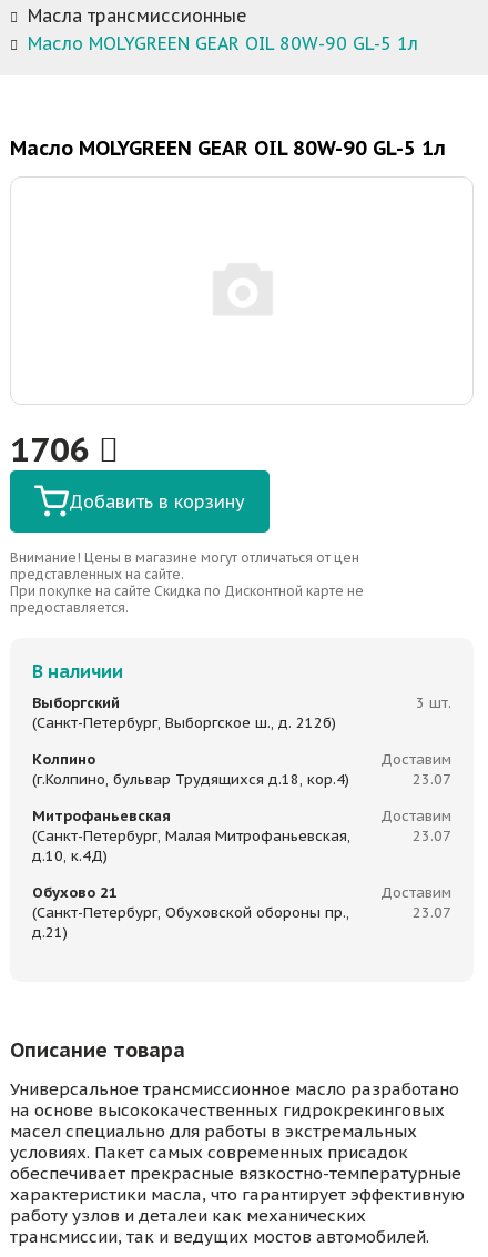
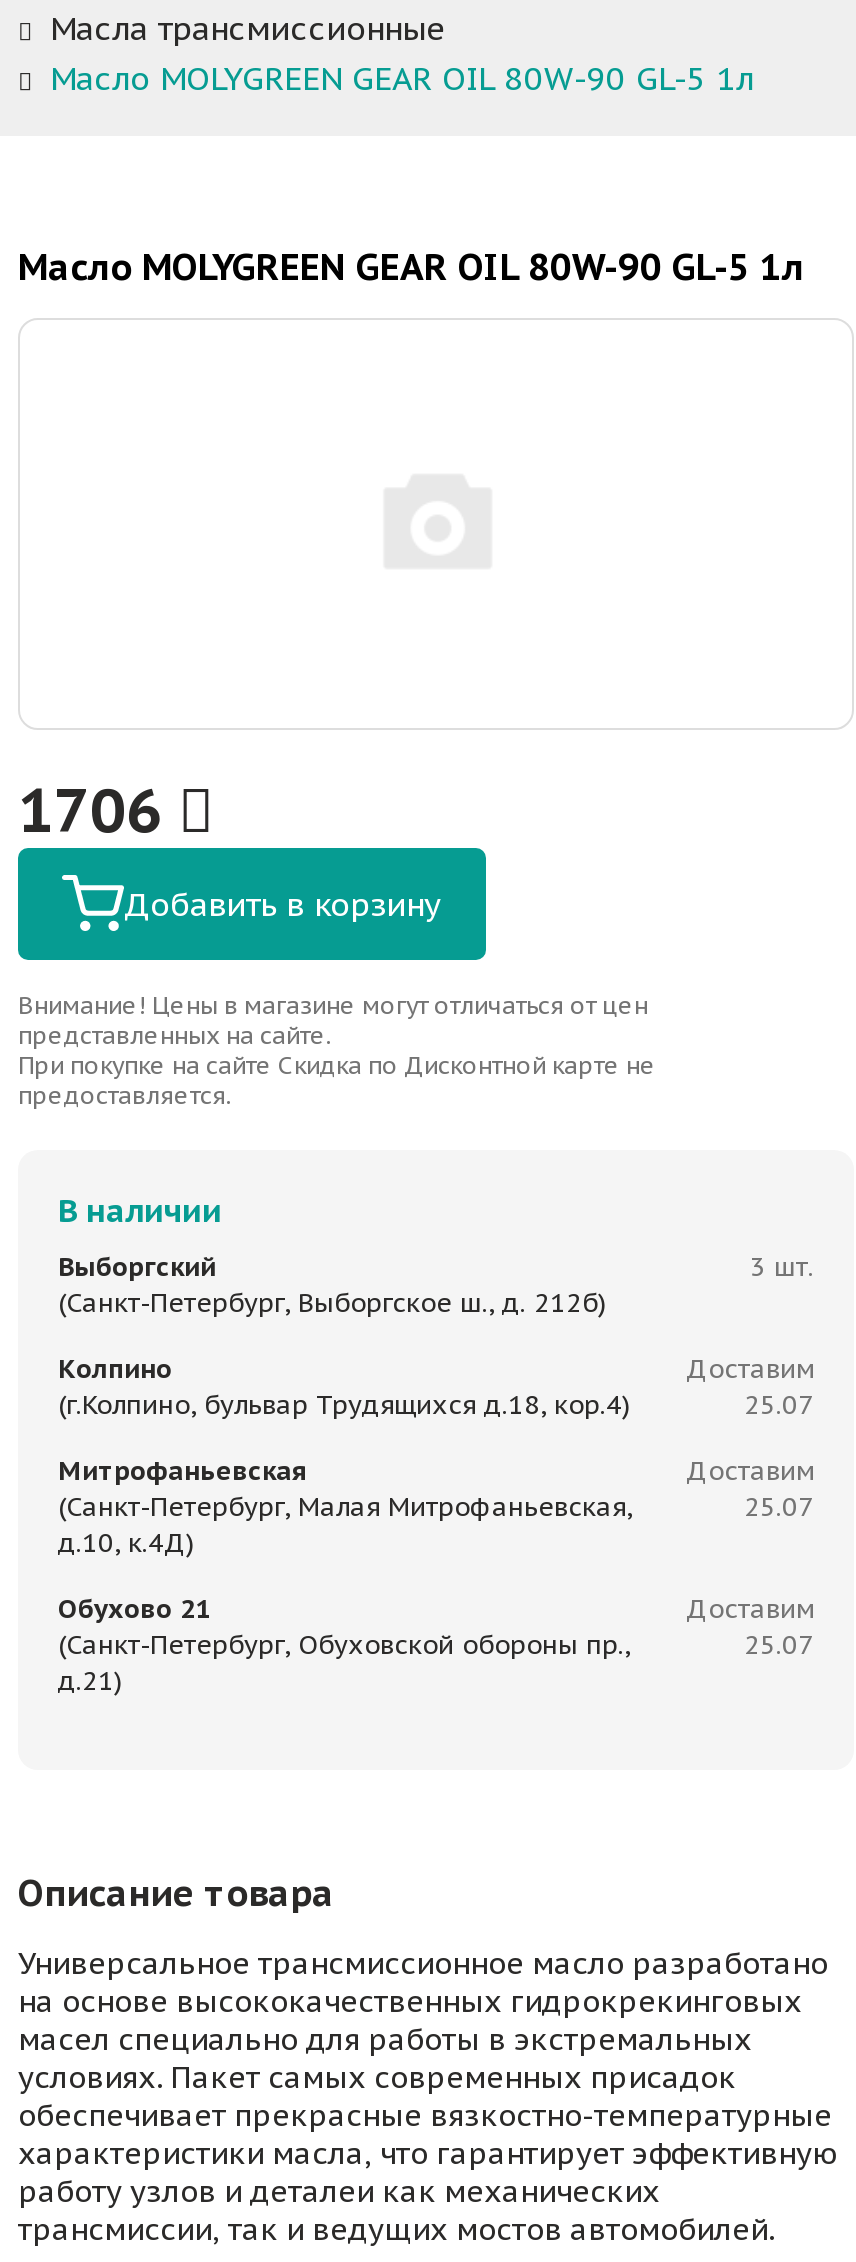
[413,770,451,788] 23.07 -> [744,1387,814,1421] 25.07
[413,826,451,845] 23.07 -> [744,1489,814,1523] 25.07
[413,903,451,922] 23.07 -> [744,1627,814,1661] 25.07

